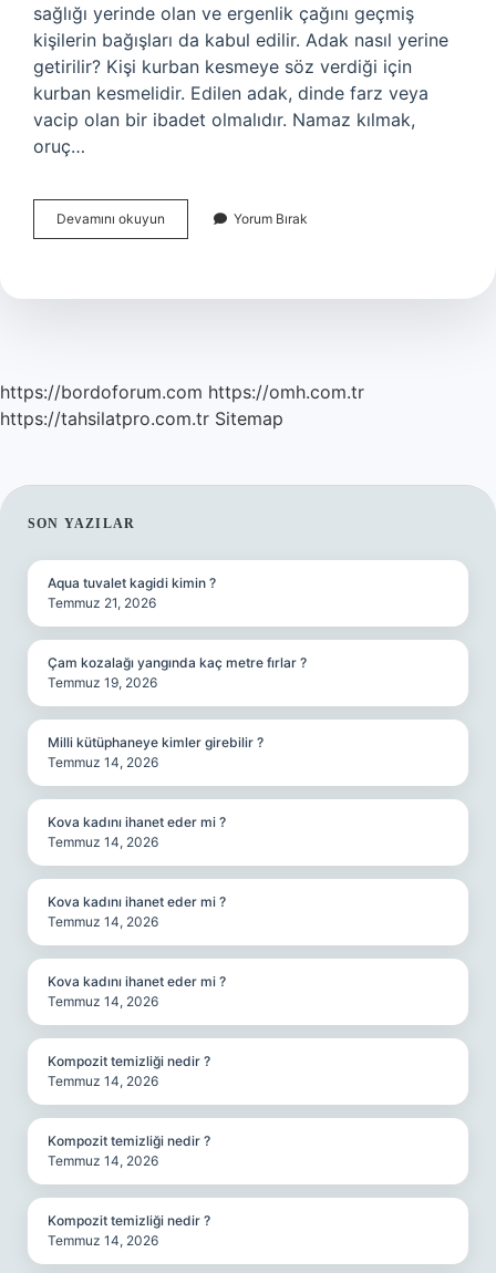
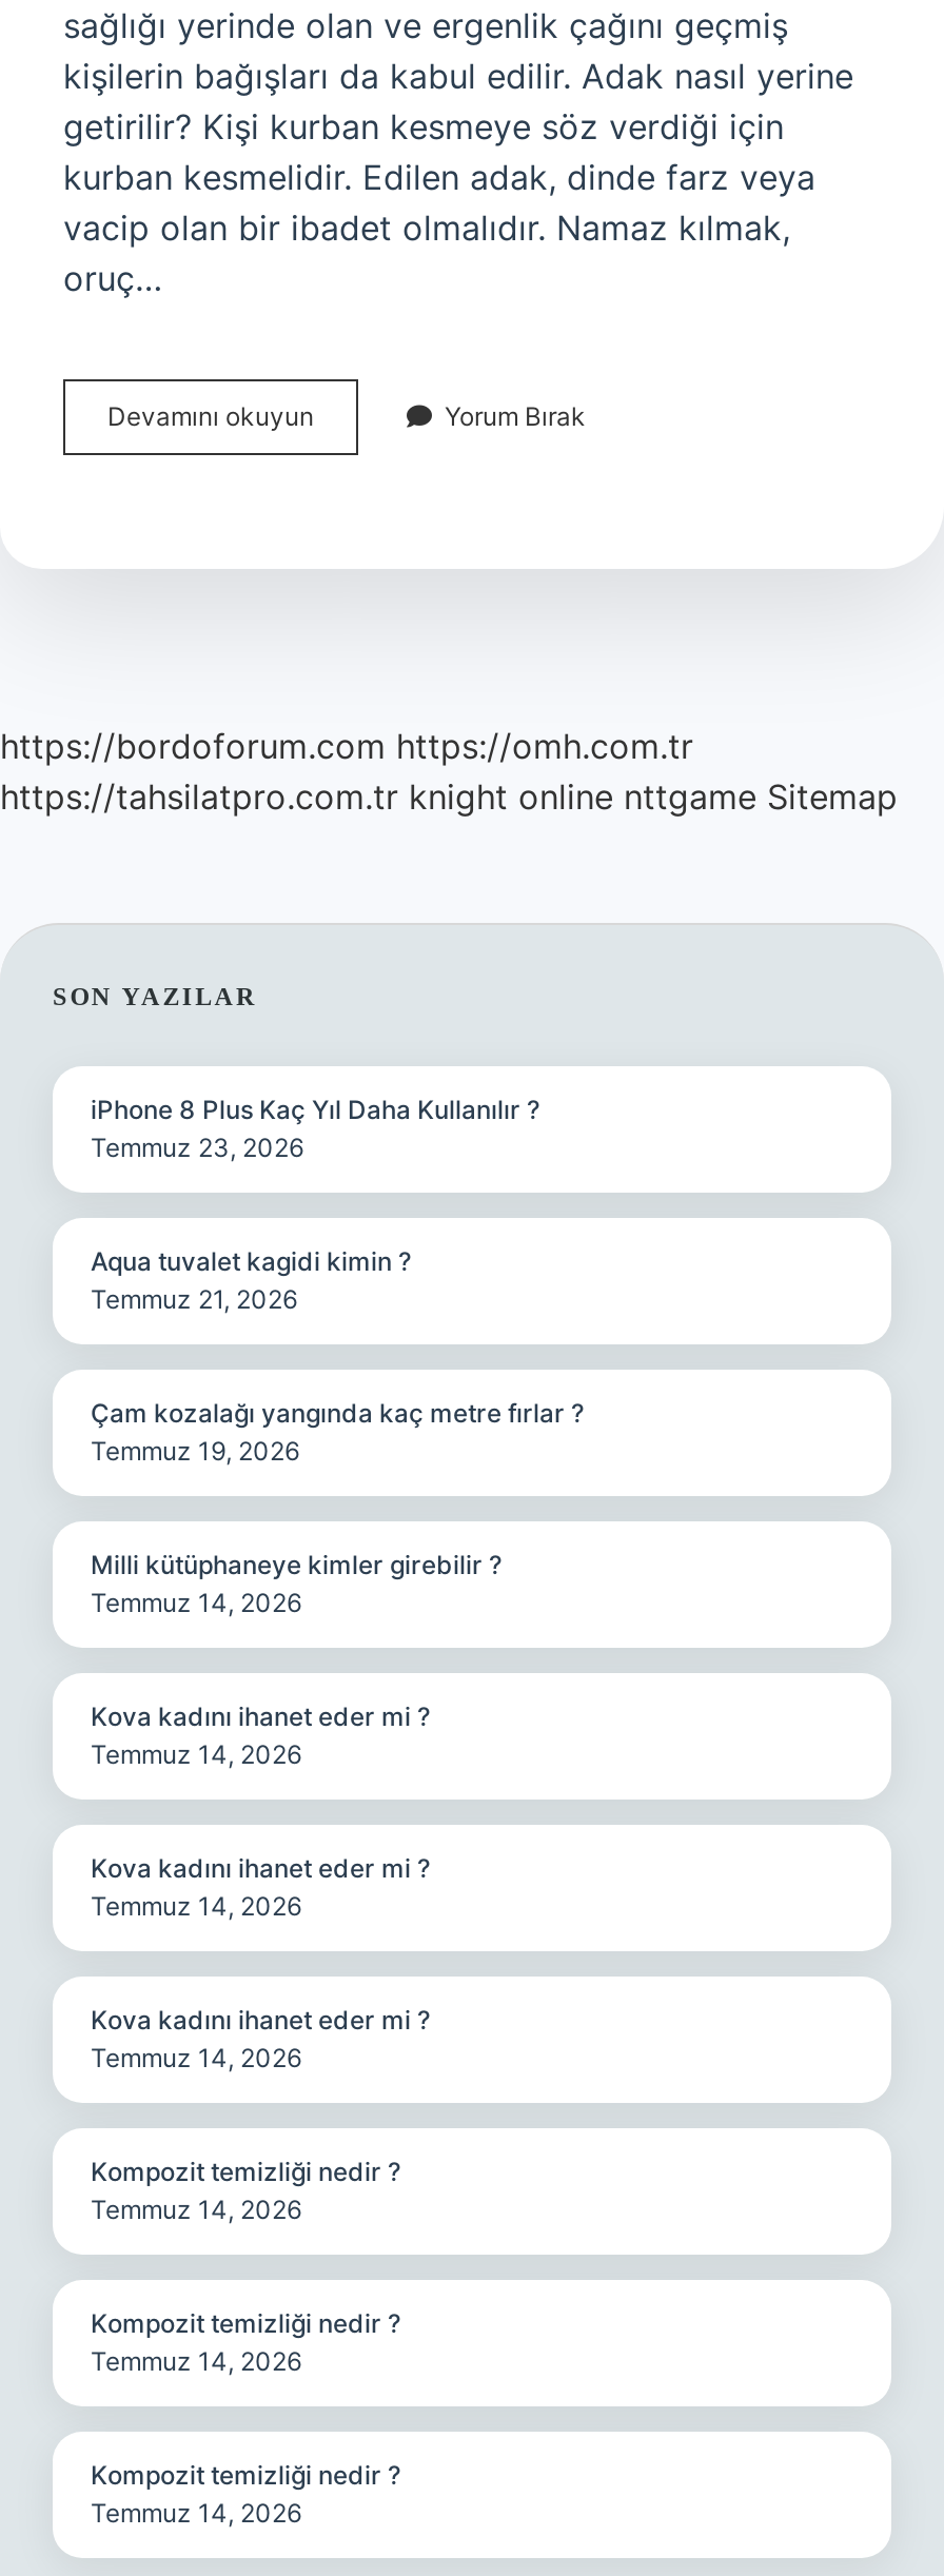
[0,407,283,429] https://tahsilatpro.com.tr Sitemap -> [0,775,898,818] https://tahsilatpro.com.tr knight online nttgame Sitemap
none -> [91,1094,539,1163] iPhone 8 Plus Kaç Yıl Daha Kullanılır ? | Temmuz 23, 2026

